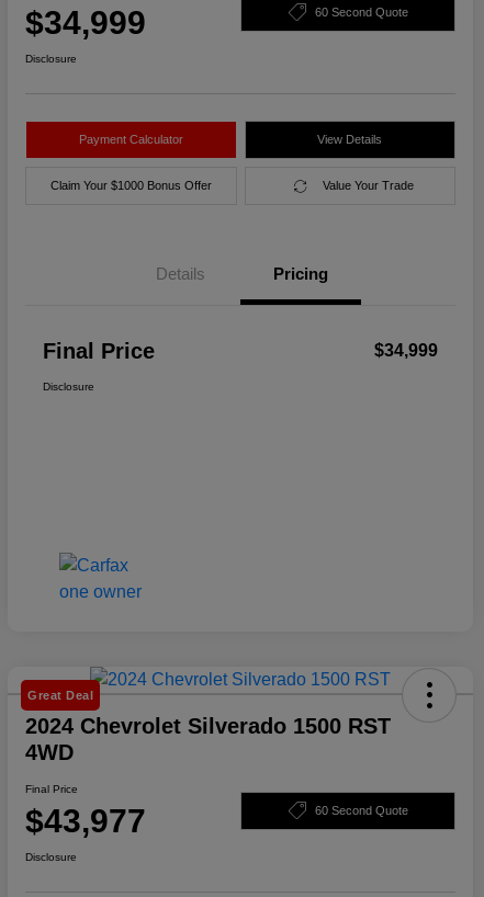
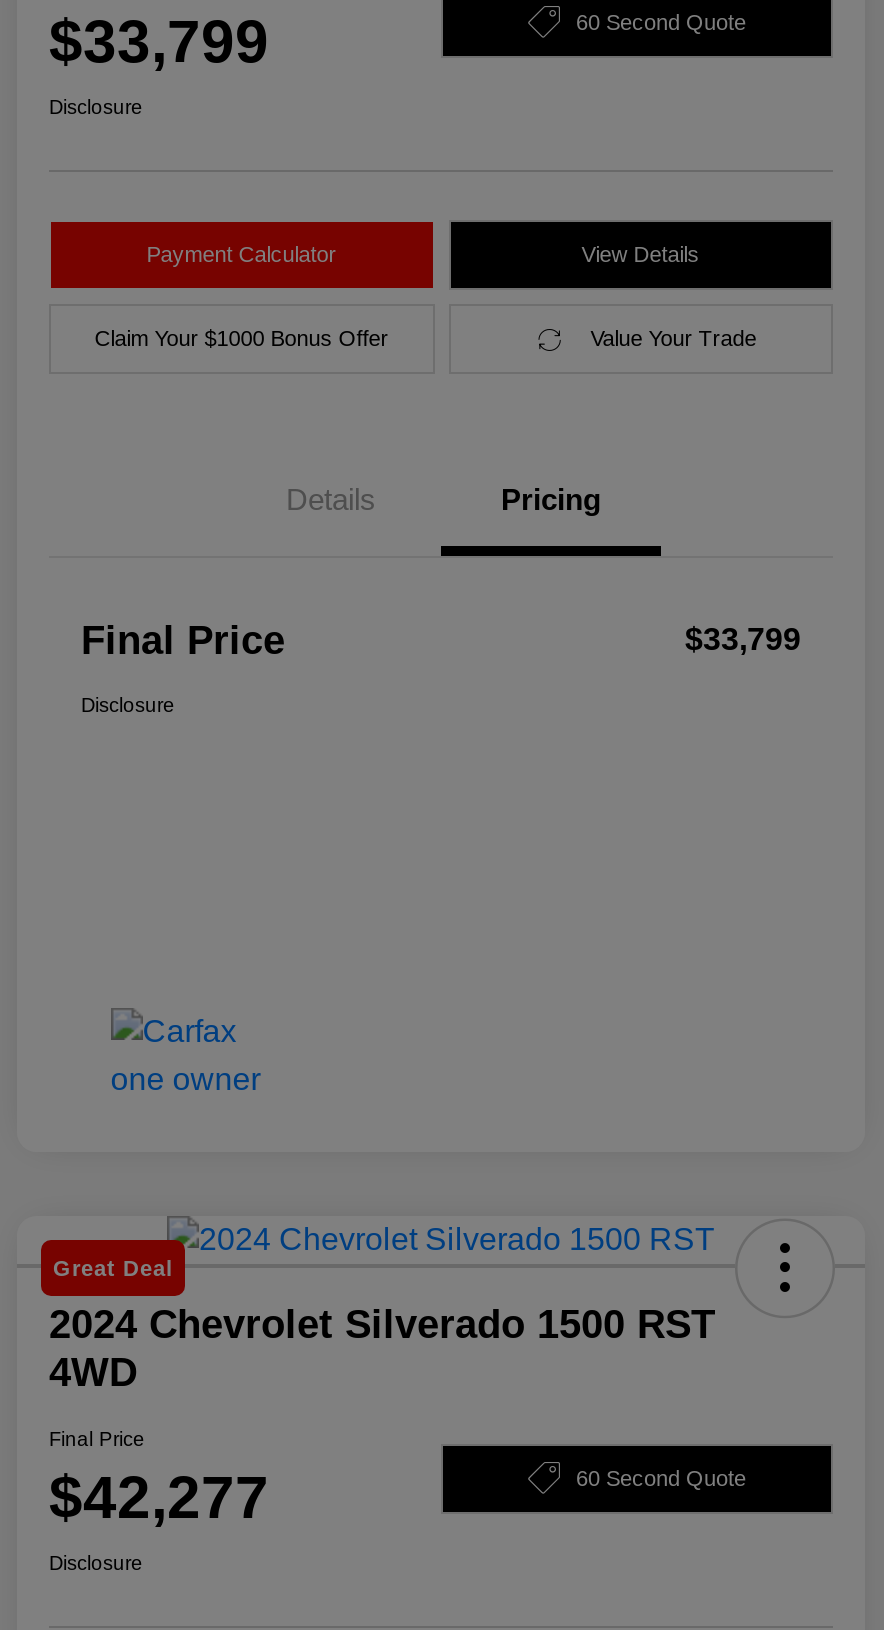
[25,5,146,41] $34,999 -> [49,8,269,74] $33,799
[374,341,438,360] $34,999 -> [685,622,801,656] $33,799
[25,803,146,839] $43,977 -> [49,1464,269,1530] $42,277

